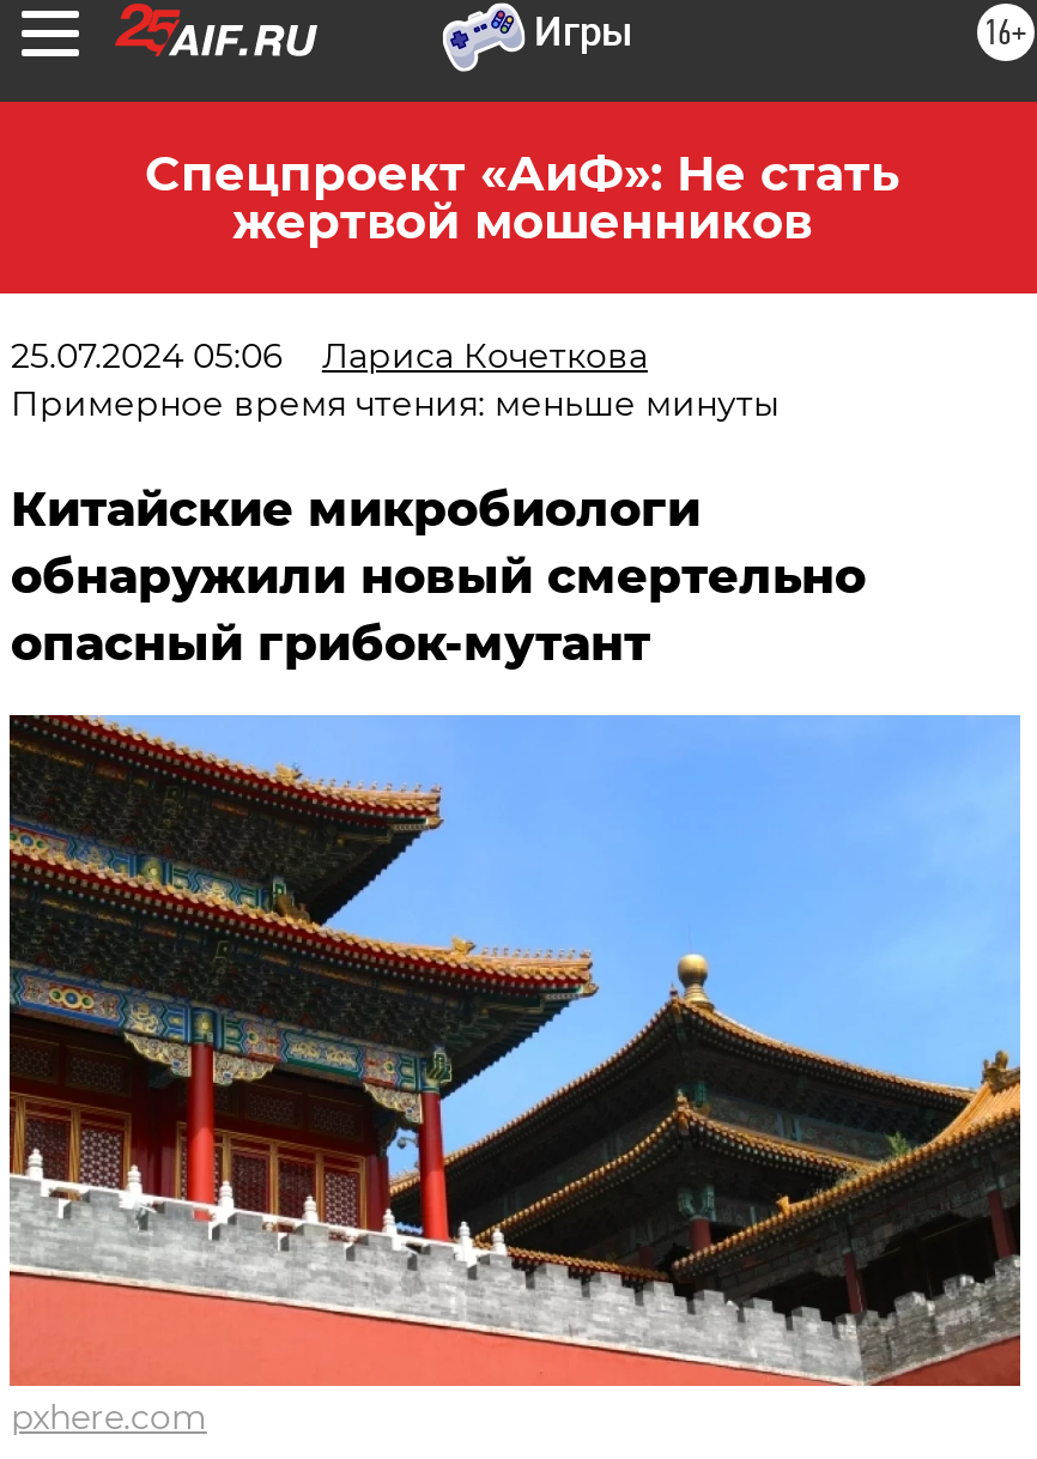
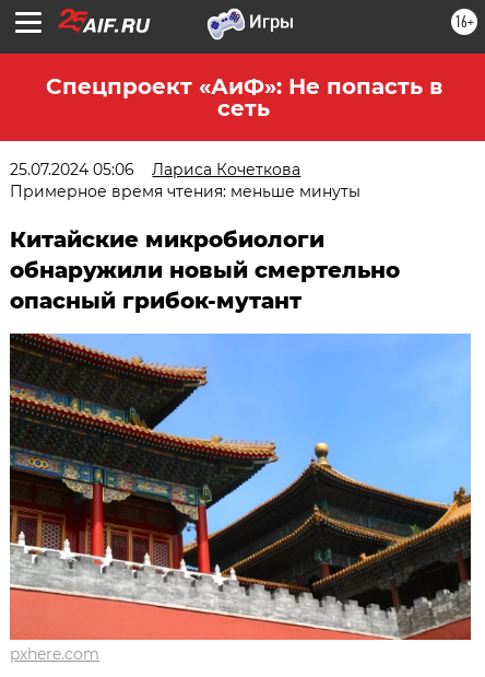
[145,145,899,250] Спецпроект «АиФ»: Не стать | жертвой мошенников -> [45,73,442,121] Спецпроект «АиФ»: Не попасть в | сеть

